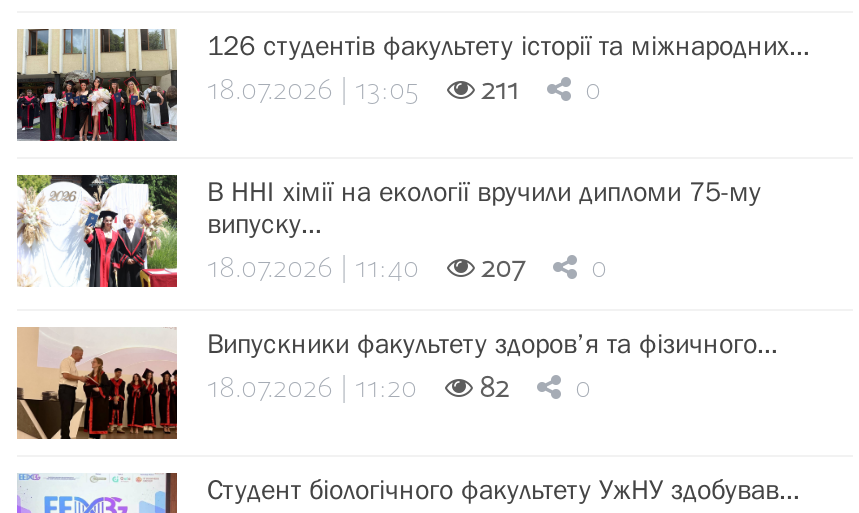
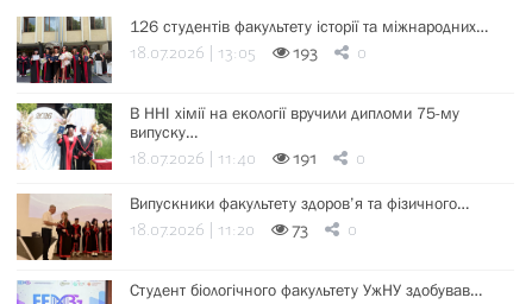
[481,71,519,113] 211 -> [293,42,318,66] 193
[481,249,525,291] 207 -> [293,147,317,172] 191
[479,369,509,411] 82 -> [292,218,308,243] 73

